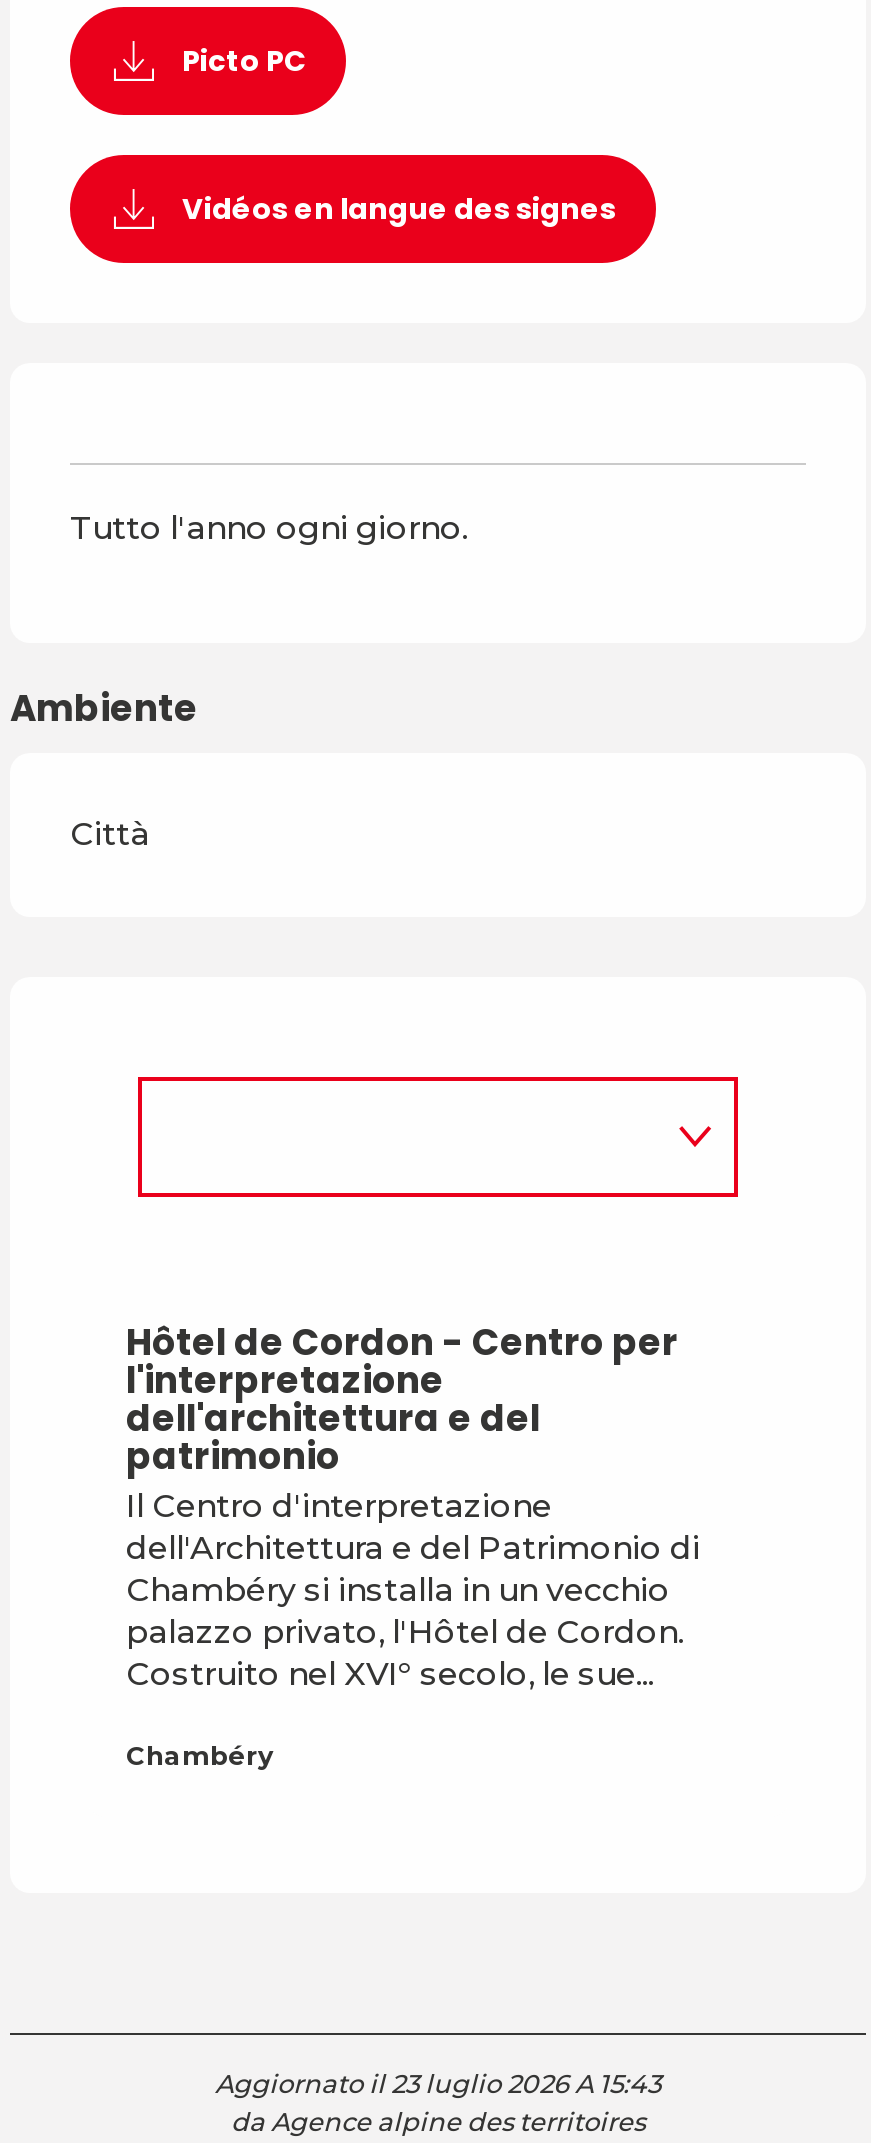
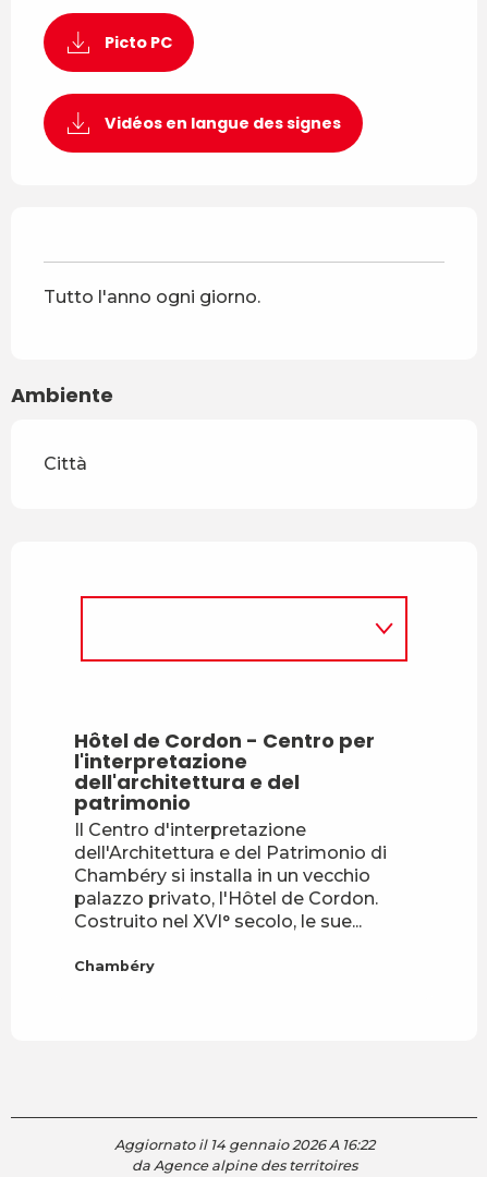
[215,2070,661,2100] Aggiornato il 23 luglio 2026 A 15:43 -> [114,1137,374,1153] Aggiornato il 14 gennaio 2026 A 16:22

